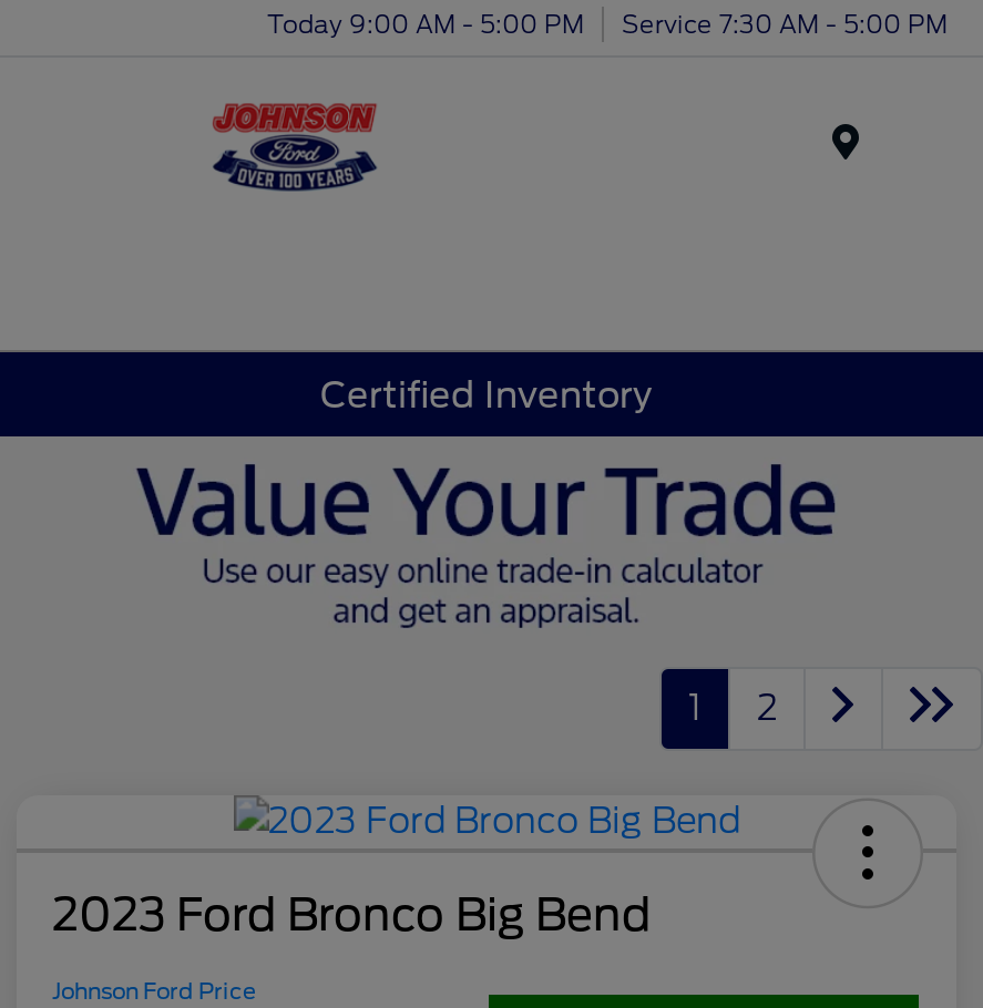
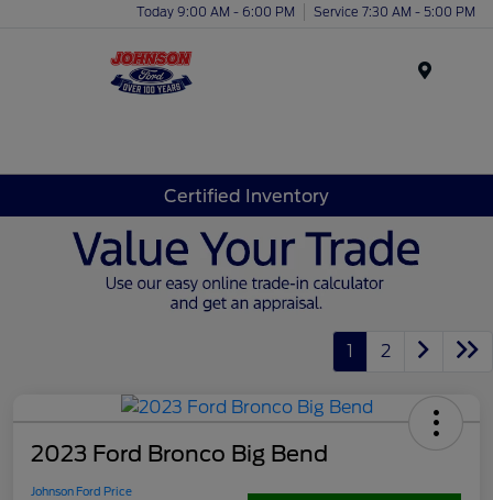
[267,8,948,39] Today 9:00 AM - 5:00 PM Service 7:30 AM - 5:00 PM -> [136,4,475,19] Today 9:00 AM - 6:00 PM Service 7:30 AM - 5:00 PM

